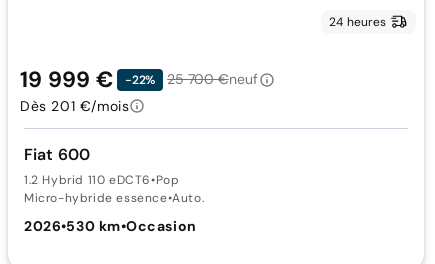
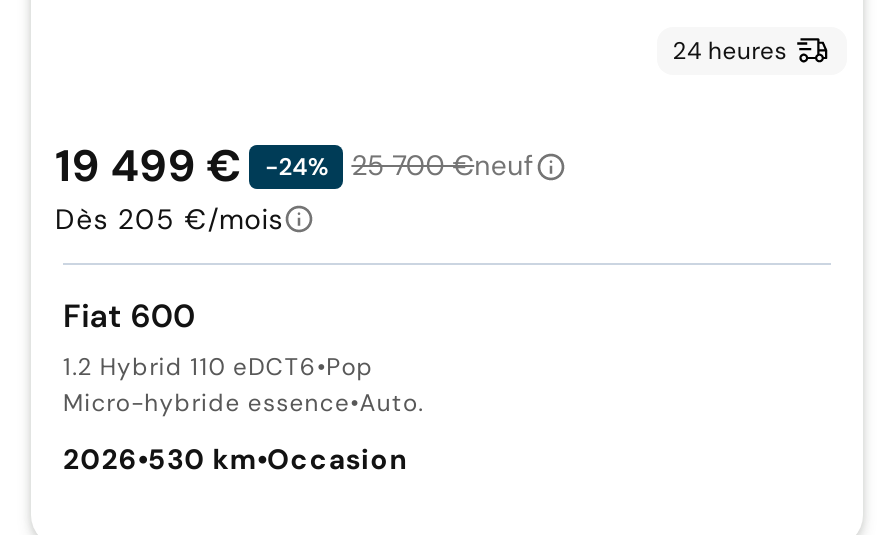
[20,65,113,94] 19 999 € -> [55,137,241,195] 19 499 €
[125,72,155,88] -22% -> [265,151,327,183] -24%
[20,97,129,115] Dès 201 €/mois -> [55,201,284,237] Dès 205 €/mois

